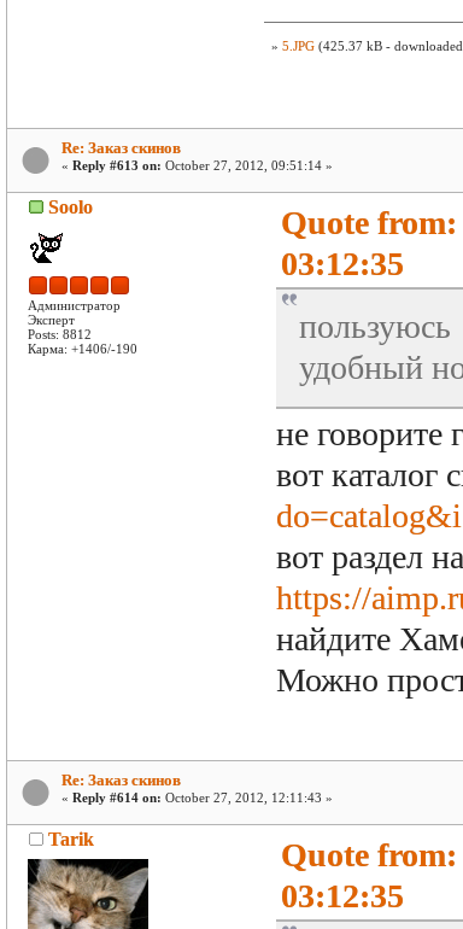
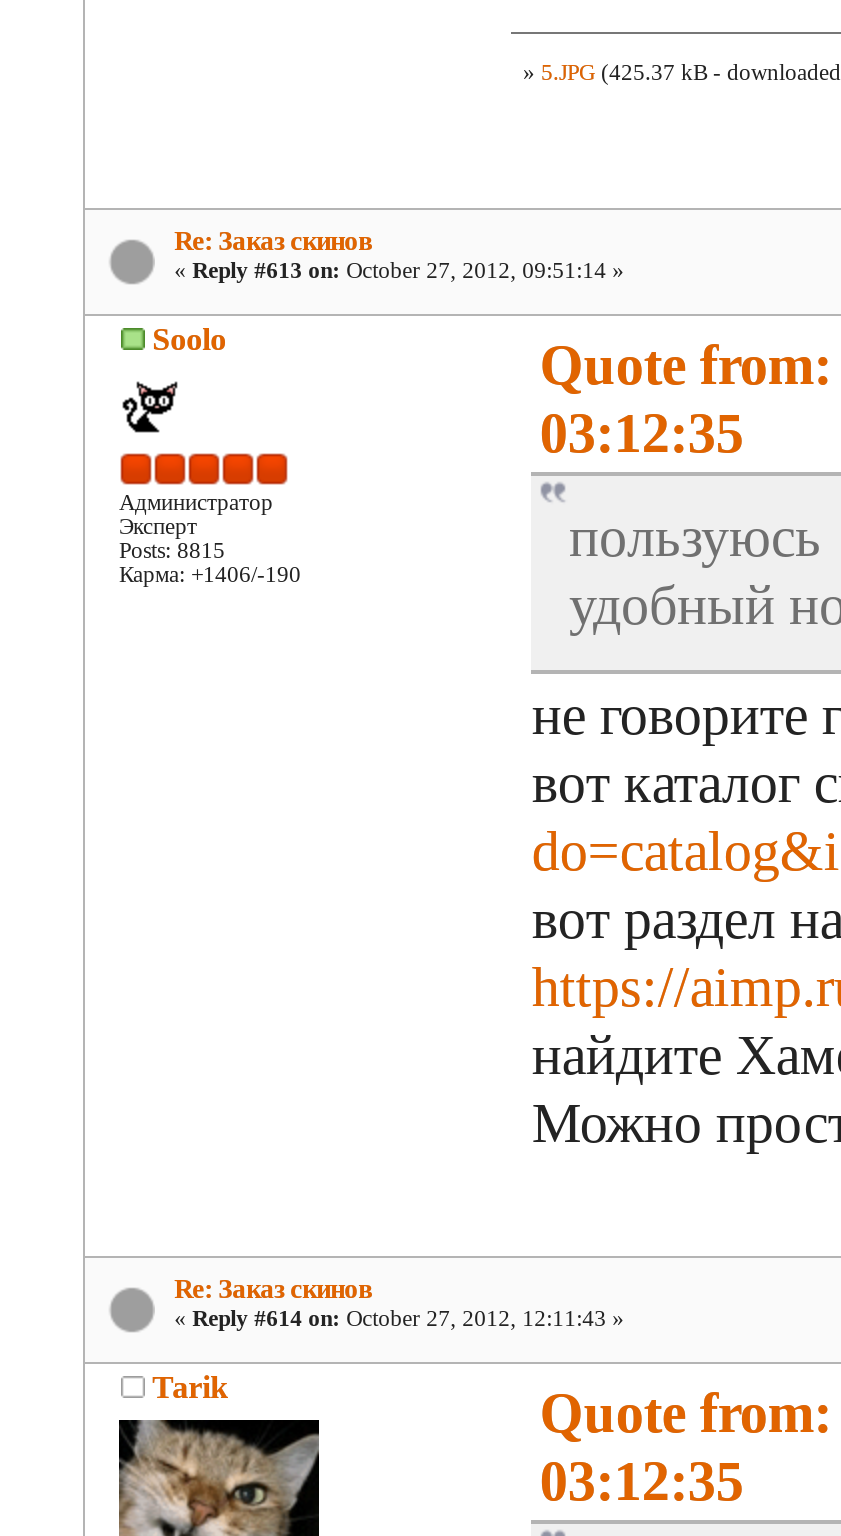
[28,326,92,341] Posts: 8812 -> [119,537,225,561] Posts: 8815

